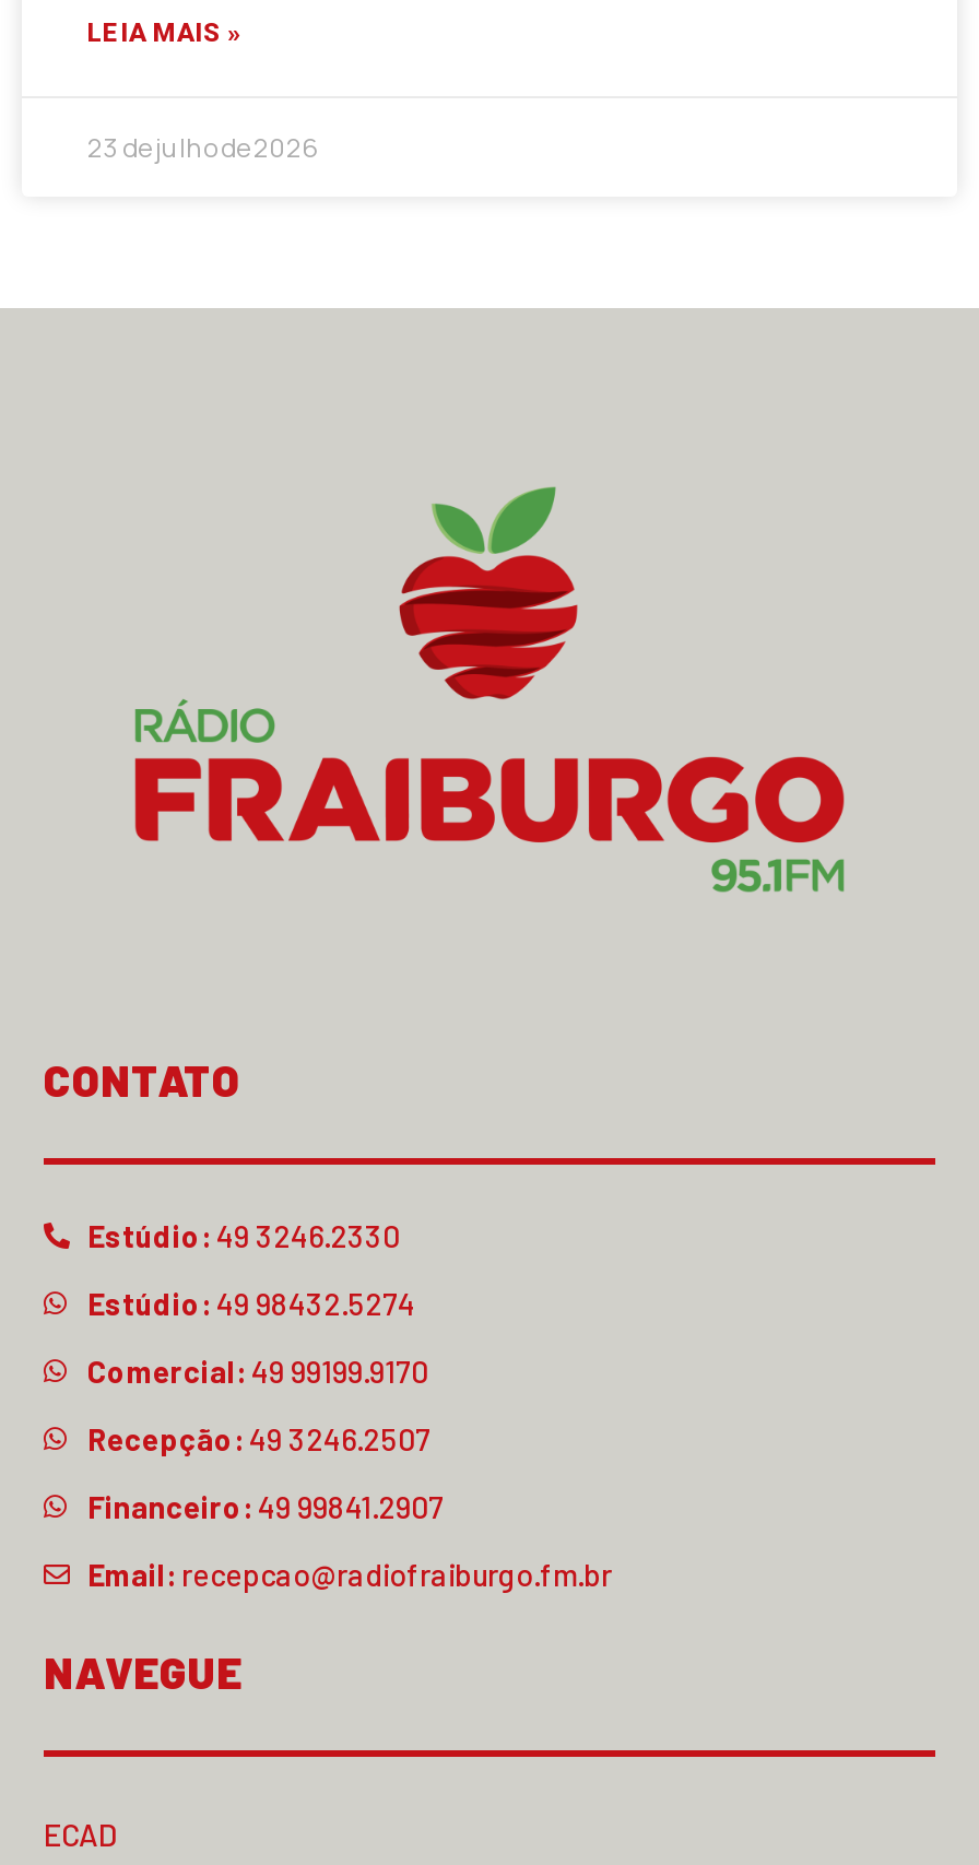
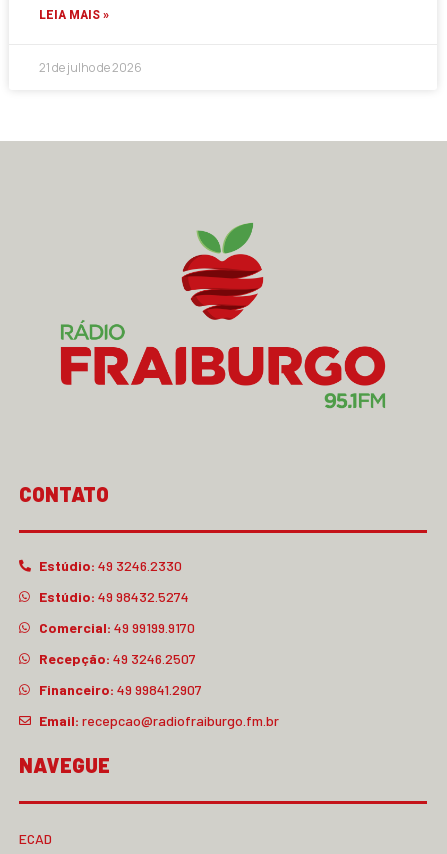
[87,130,319,167] 23 de julho de 2026 -> [39,59,142,76] 21 de julho de 2026

